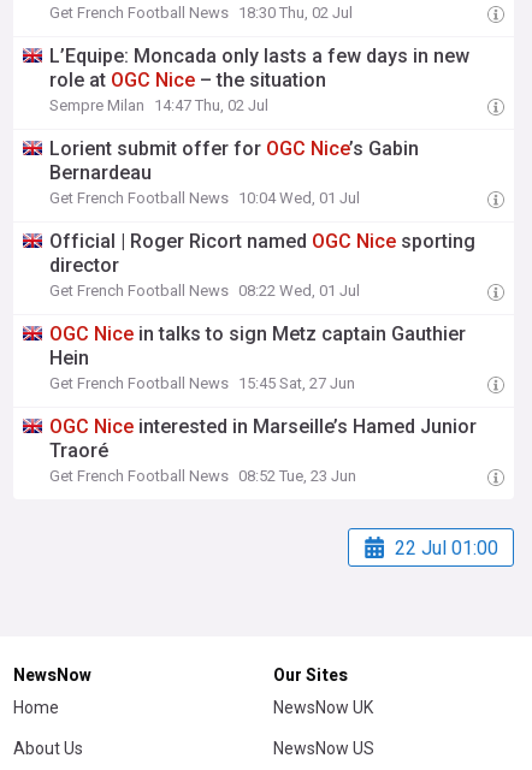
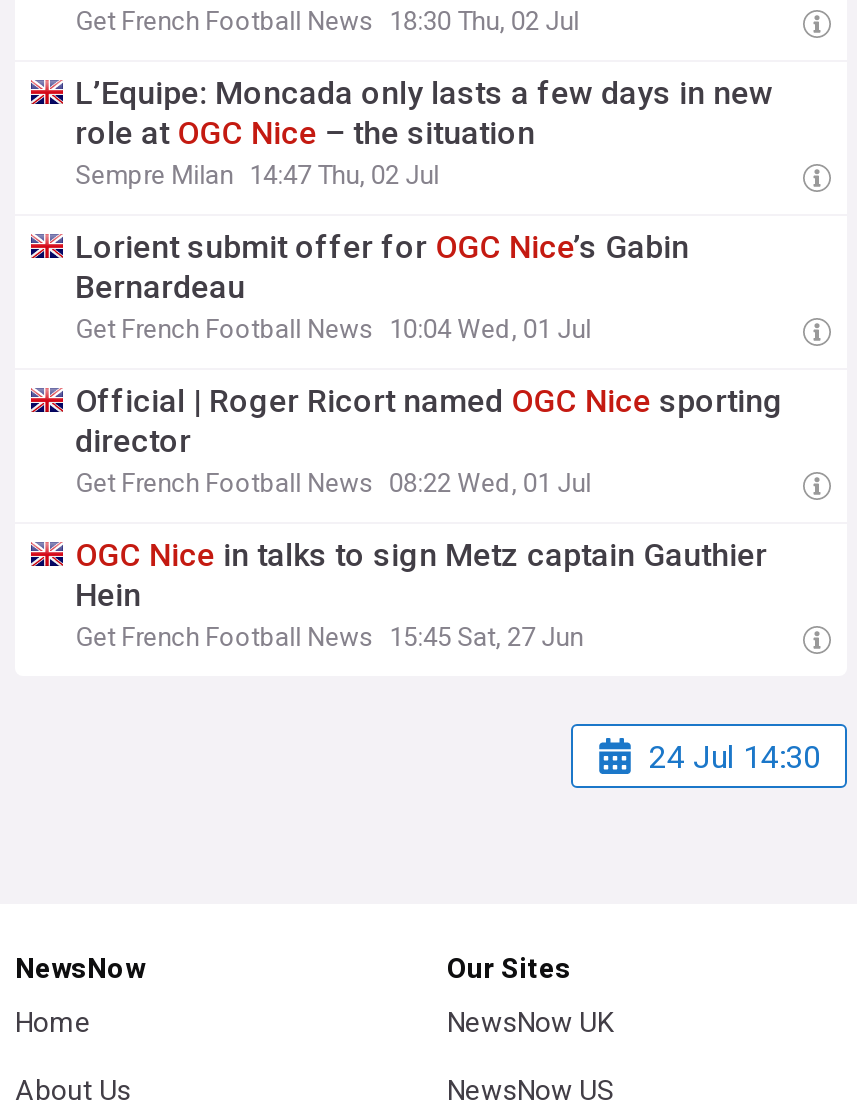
[49,415,498,559] OGC Nice interested in Marseille’s Hamed Junior | Traoré | Get French Football News 08:52 Tue, 23 Jun | 22 Jul 01:00 -> [649,737,821,775] 24 Jul 14:30

